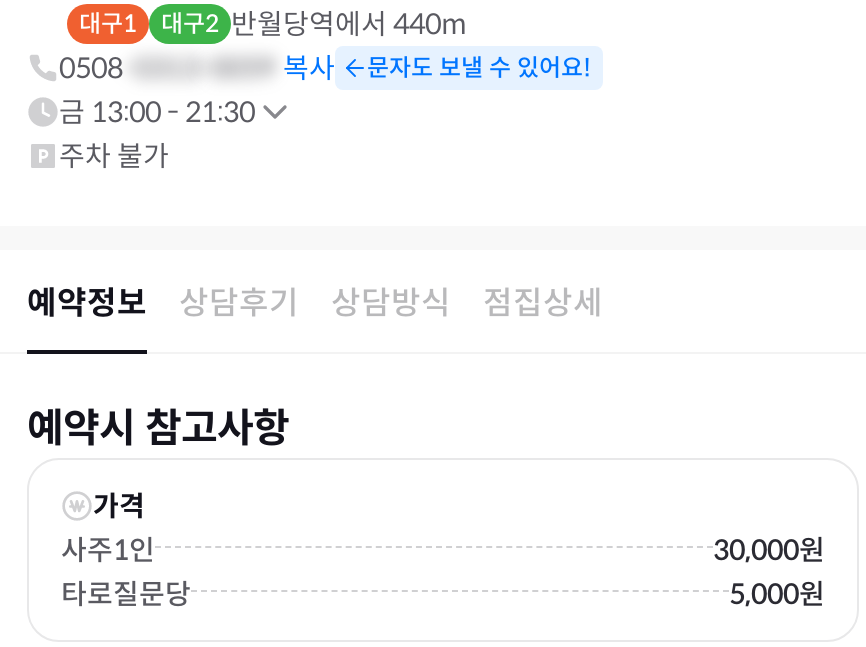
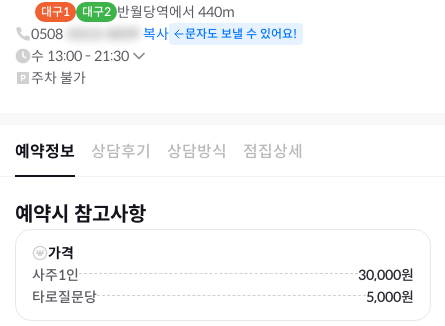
[59,94,255,130] 금 13:00 - 21:30 -> [31,47,129,65] 수 13:00 - 21:30

